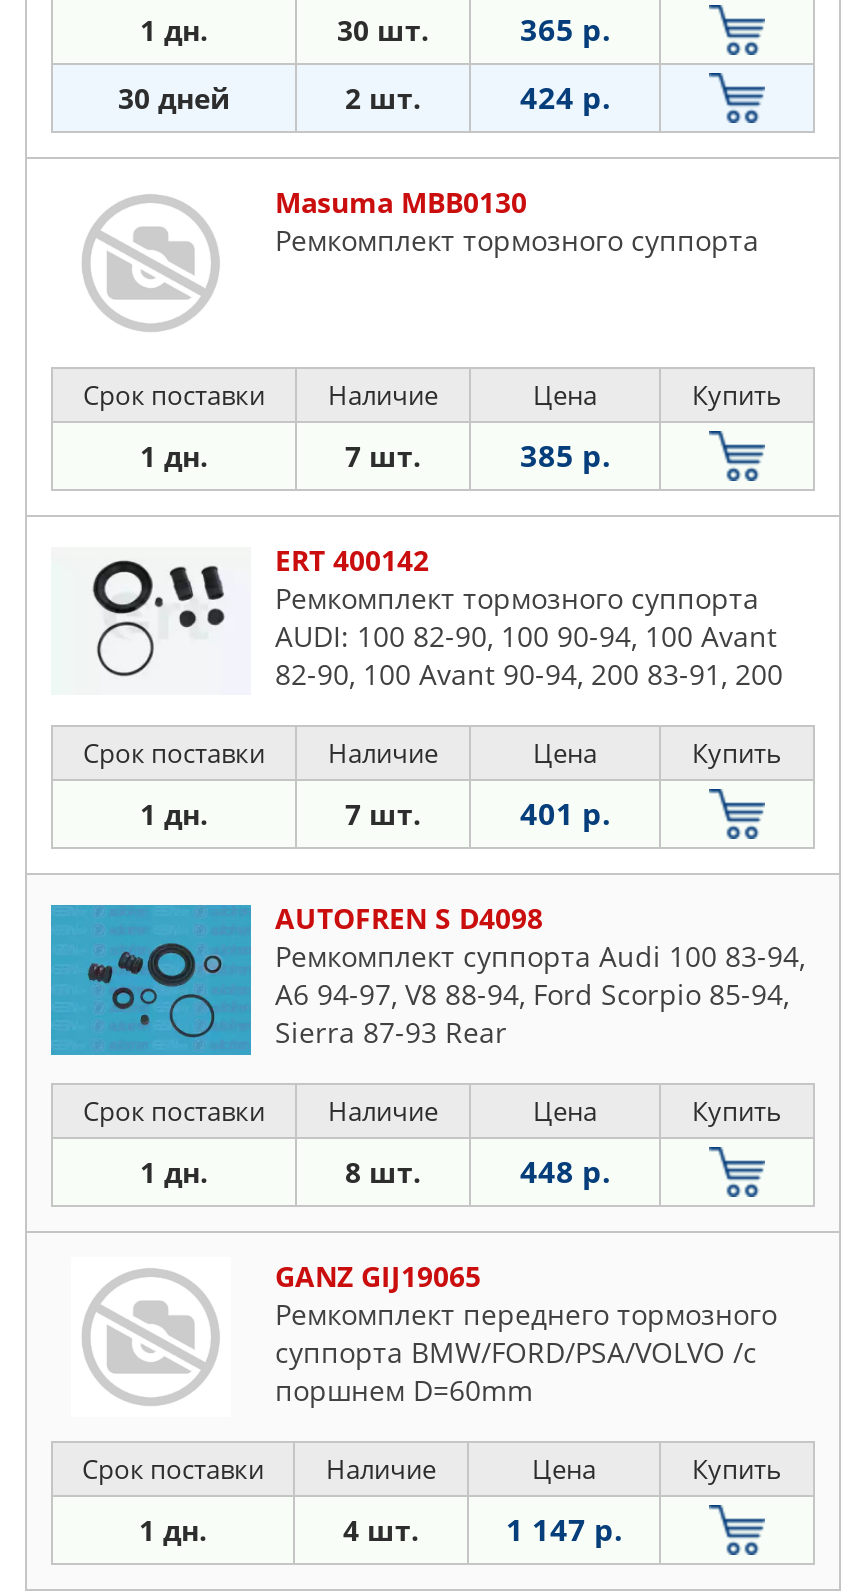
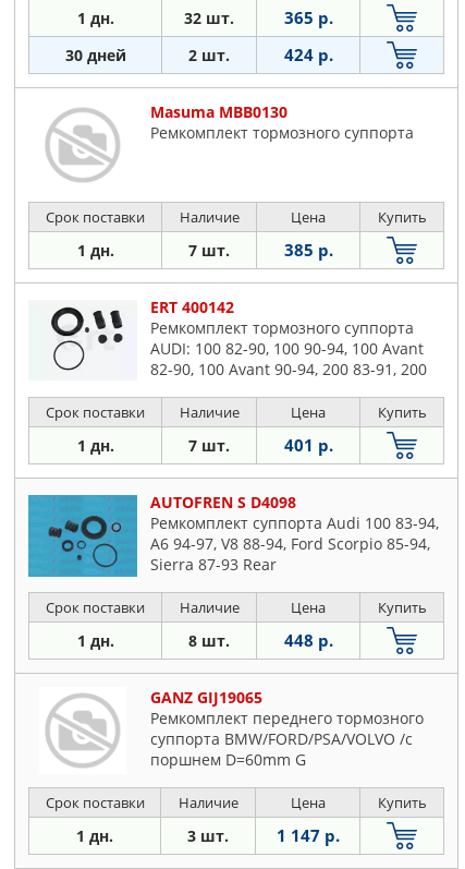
[337,11,429,49] 30 шт. -> [184,8,234,28] 32 шт.
[275,1371,533,1409] поршнем D=60mm -> [150,749,306,770] поршнем D=60mm G
[343,1511,419,1549] 4 шт. -> [187,825,229,846] 3 шт.

